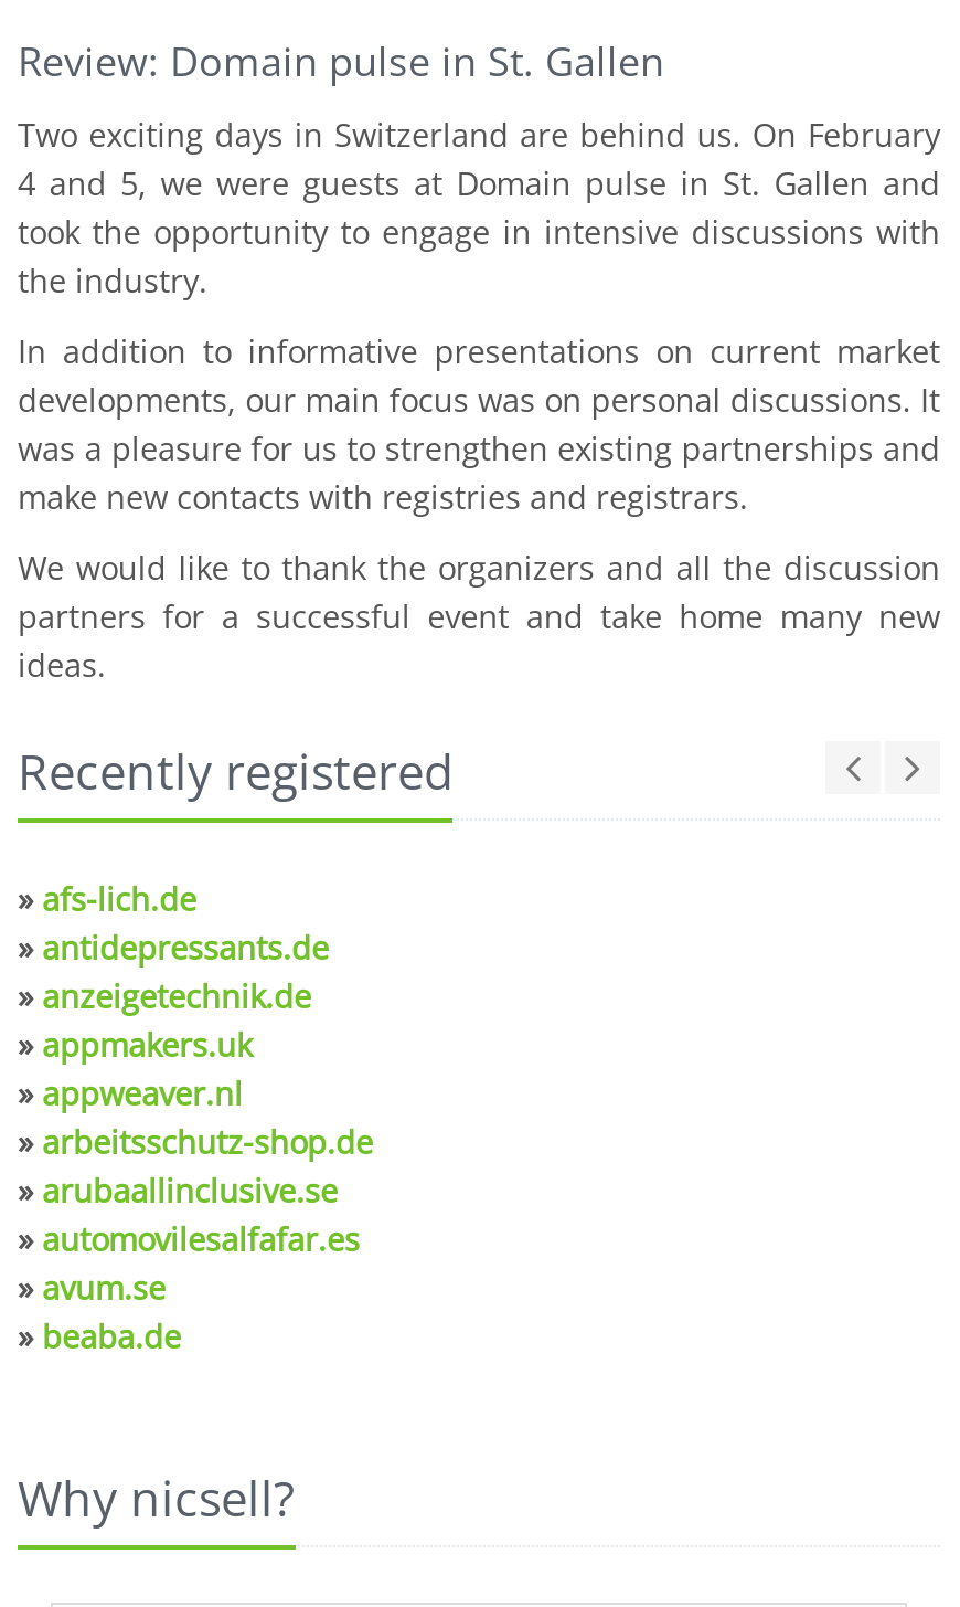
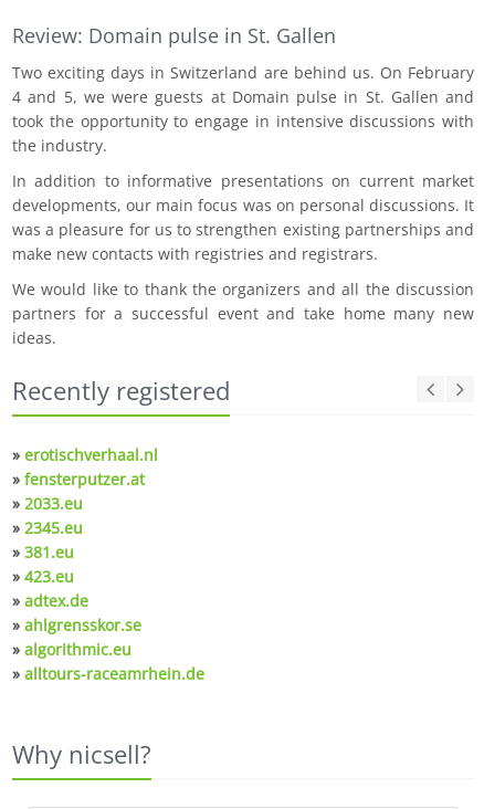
[18,878,373,1358] » afs-lich.de | » antidepressants.de | » anzeigetechnik.de | » appmakers.uk | » appweaver.nl | » arbeitsschutz-shop.de | » arubaallinclusive.se | » automovilesalfafar.es | » avum.se | » beaba.de -> [12,445,204,684] » erotischverhaal.nl | » fensterputzer.at | » 2033.eu | » 2345.eu | » 381.eu | » 423.eu | » adtex.de | » ahlgrensskor.se | » algorithmic.eu | » alltours-raceamrhein.de

